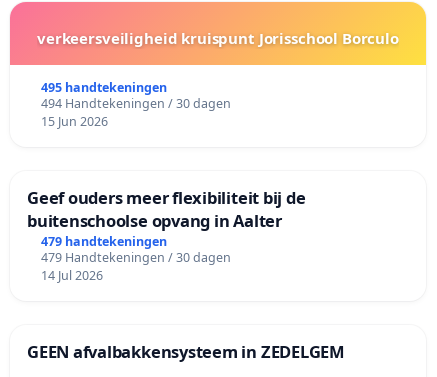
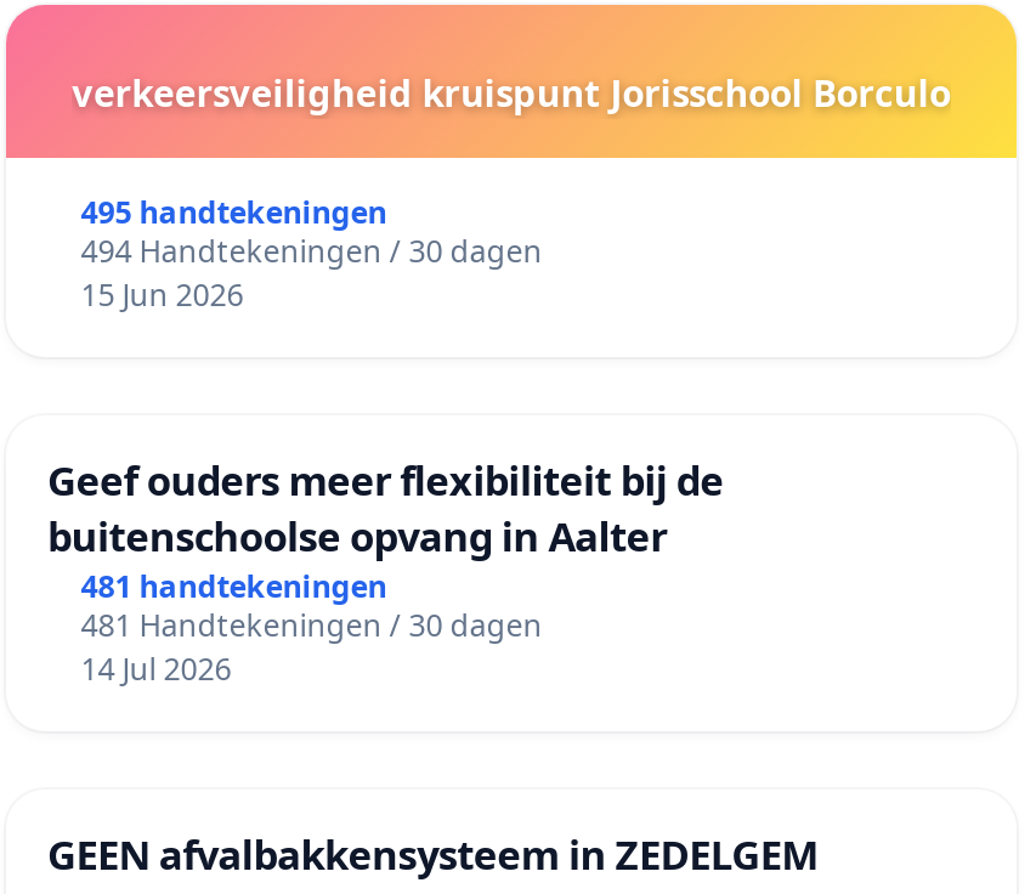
[41,232,167,249] 479 handtekeningen -> [81,565,387,606] 481 handtekeningen
[41,248,231,265] 479 Handtekeningen / 30 dagen -> [81,604,542,645] 481 Handtekeningen / 30 dagen

